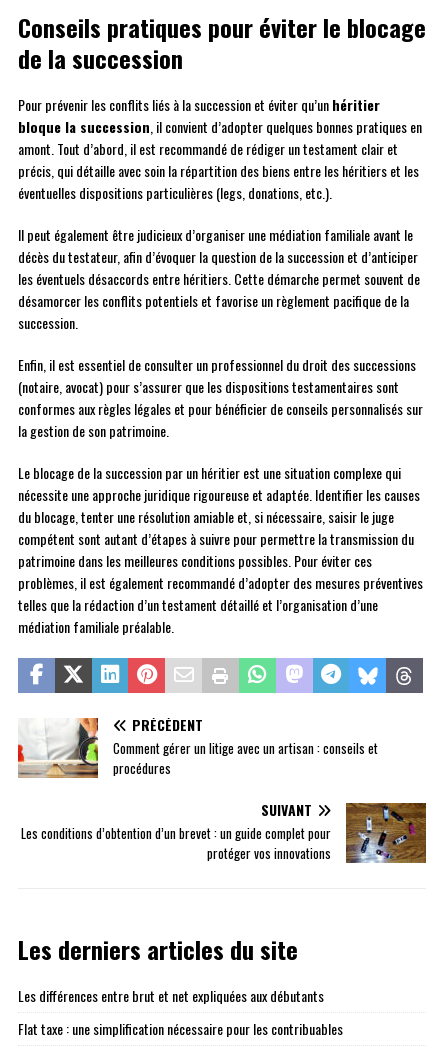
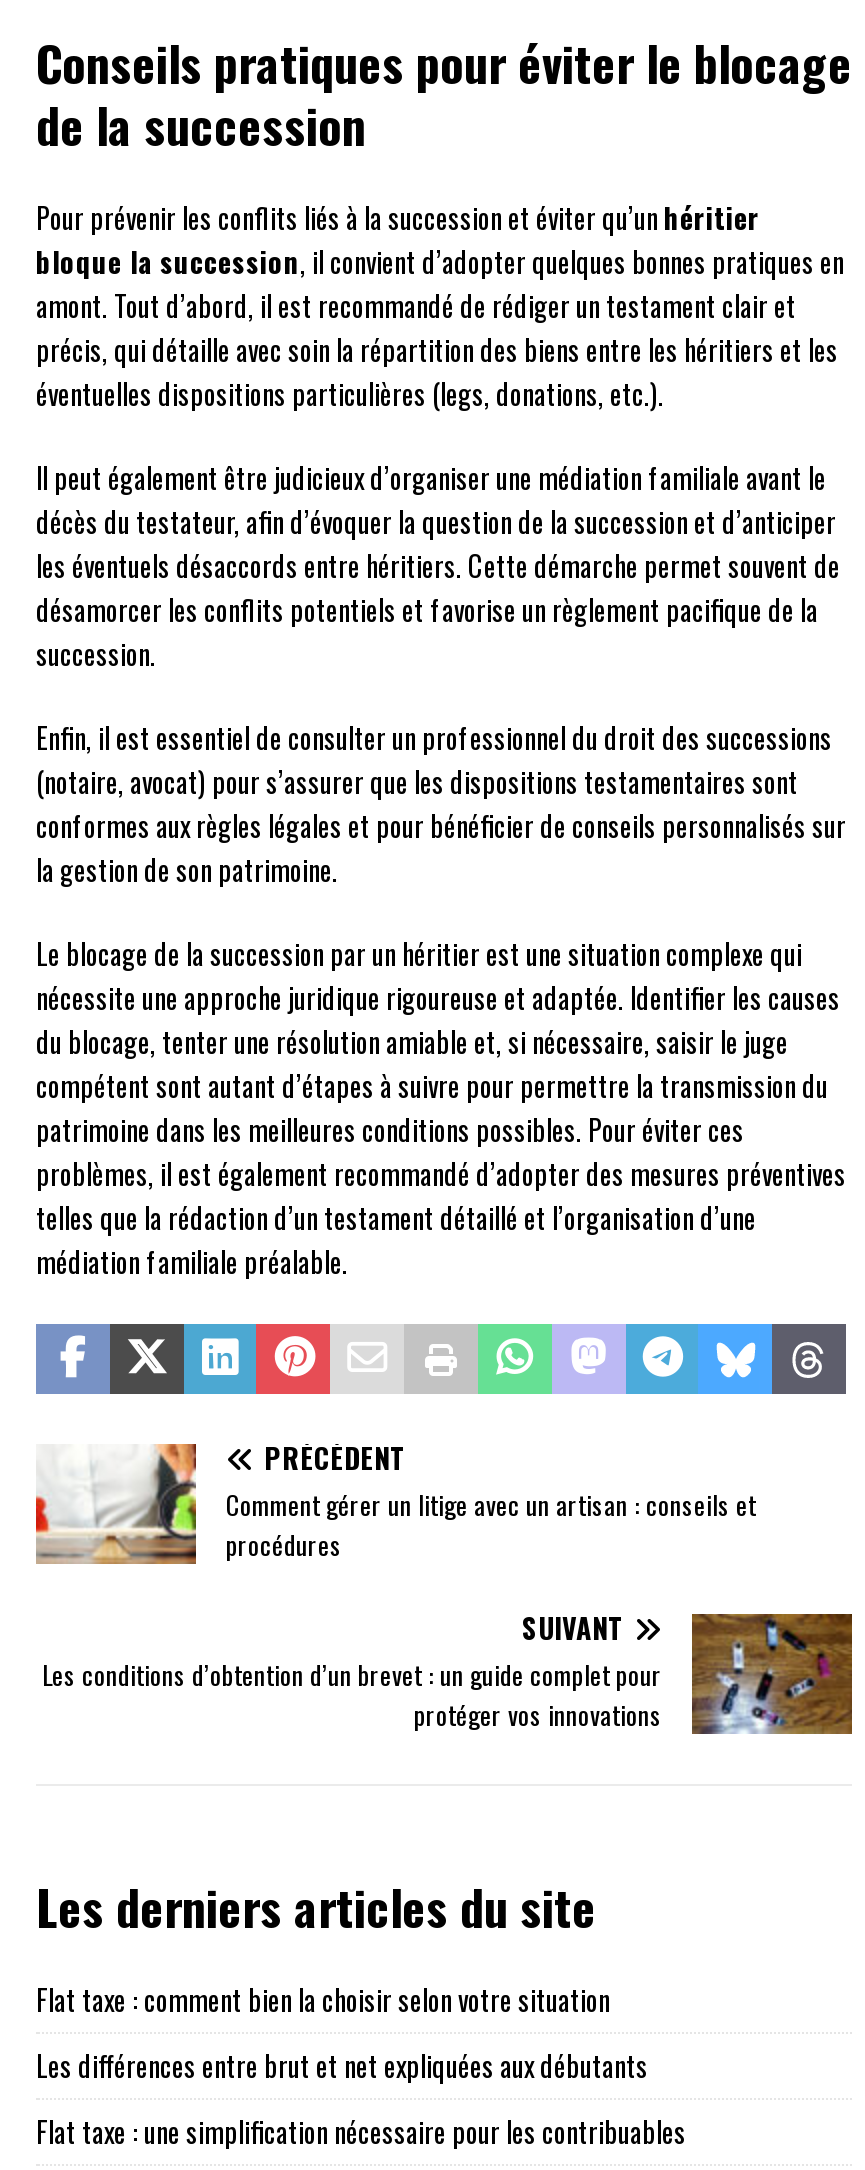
none -> [36,1979,610,2021] Flat taxe : comment bien la choisir selon votre situation

